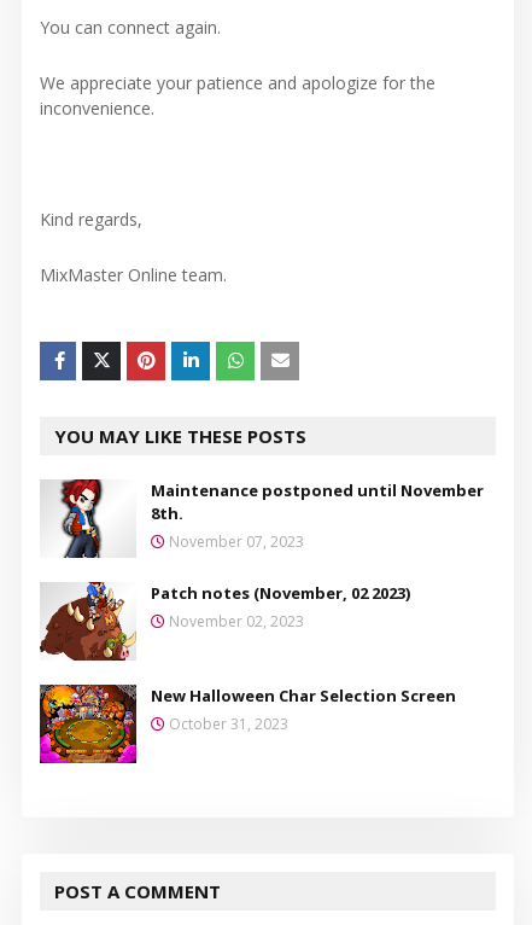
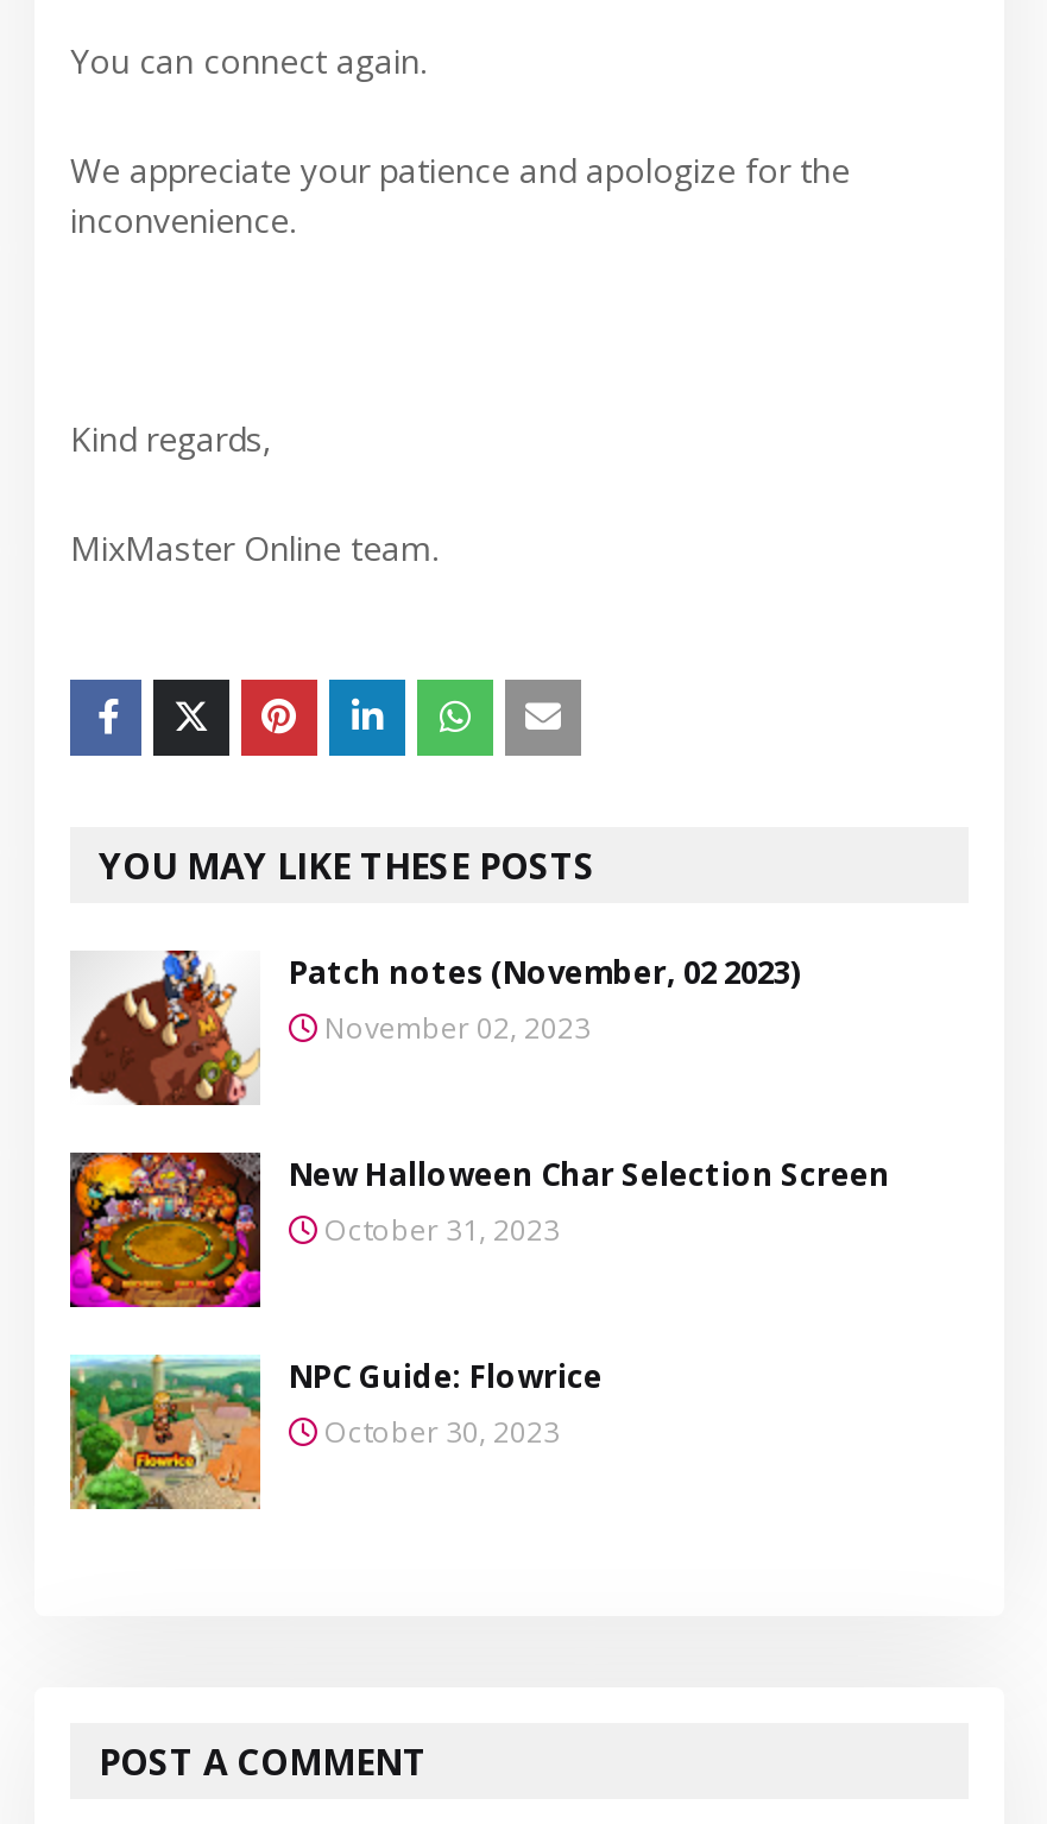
[59,478,484,559] [image] | Maintenance postponed until November | 8th. | November 07, 2023 -> none
moved [41,581,456,734] -> [72,948,890,1250]: [image] | Patch notes (November, 02 2023) | November 02, 2023 | New Halloween Char Selection Screen | October 31, 2023
none -> [68,1355,603,1511] [image] | NPC Guide: Flowrice | October 30, 2023

